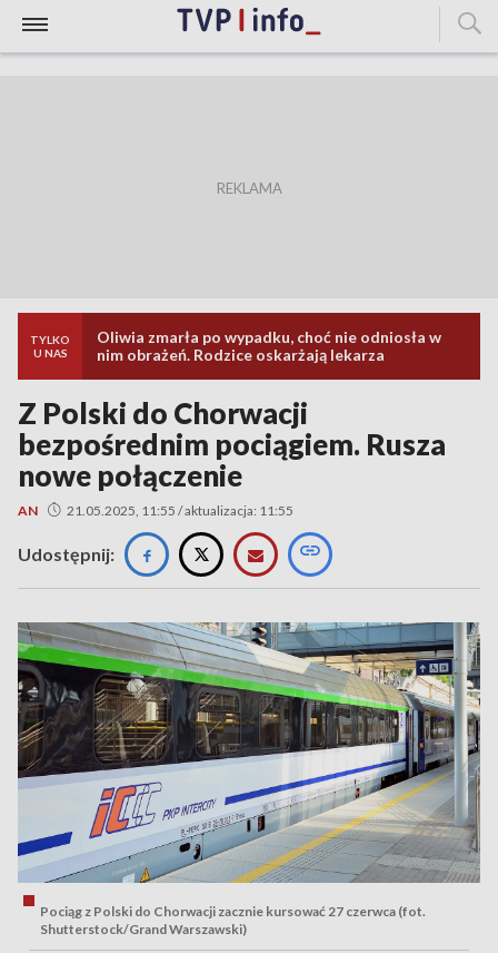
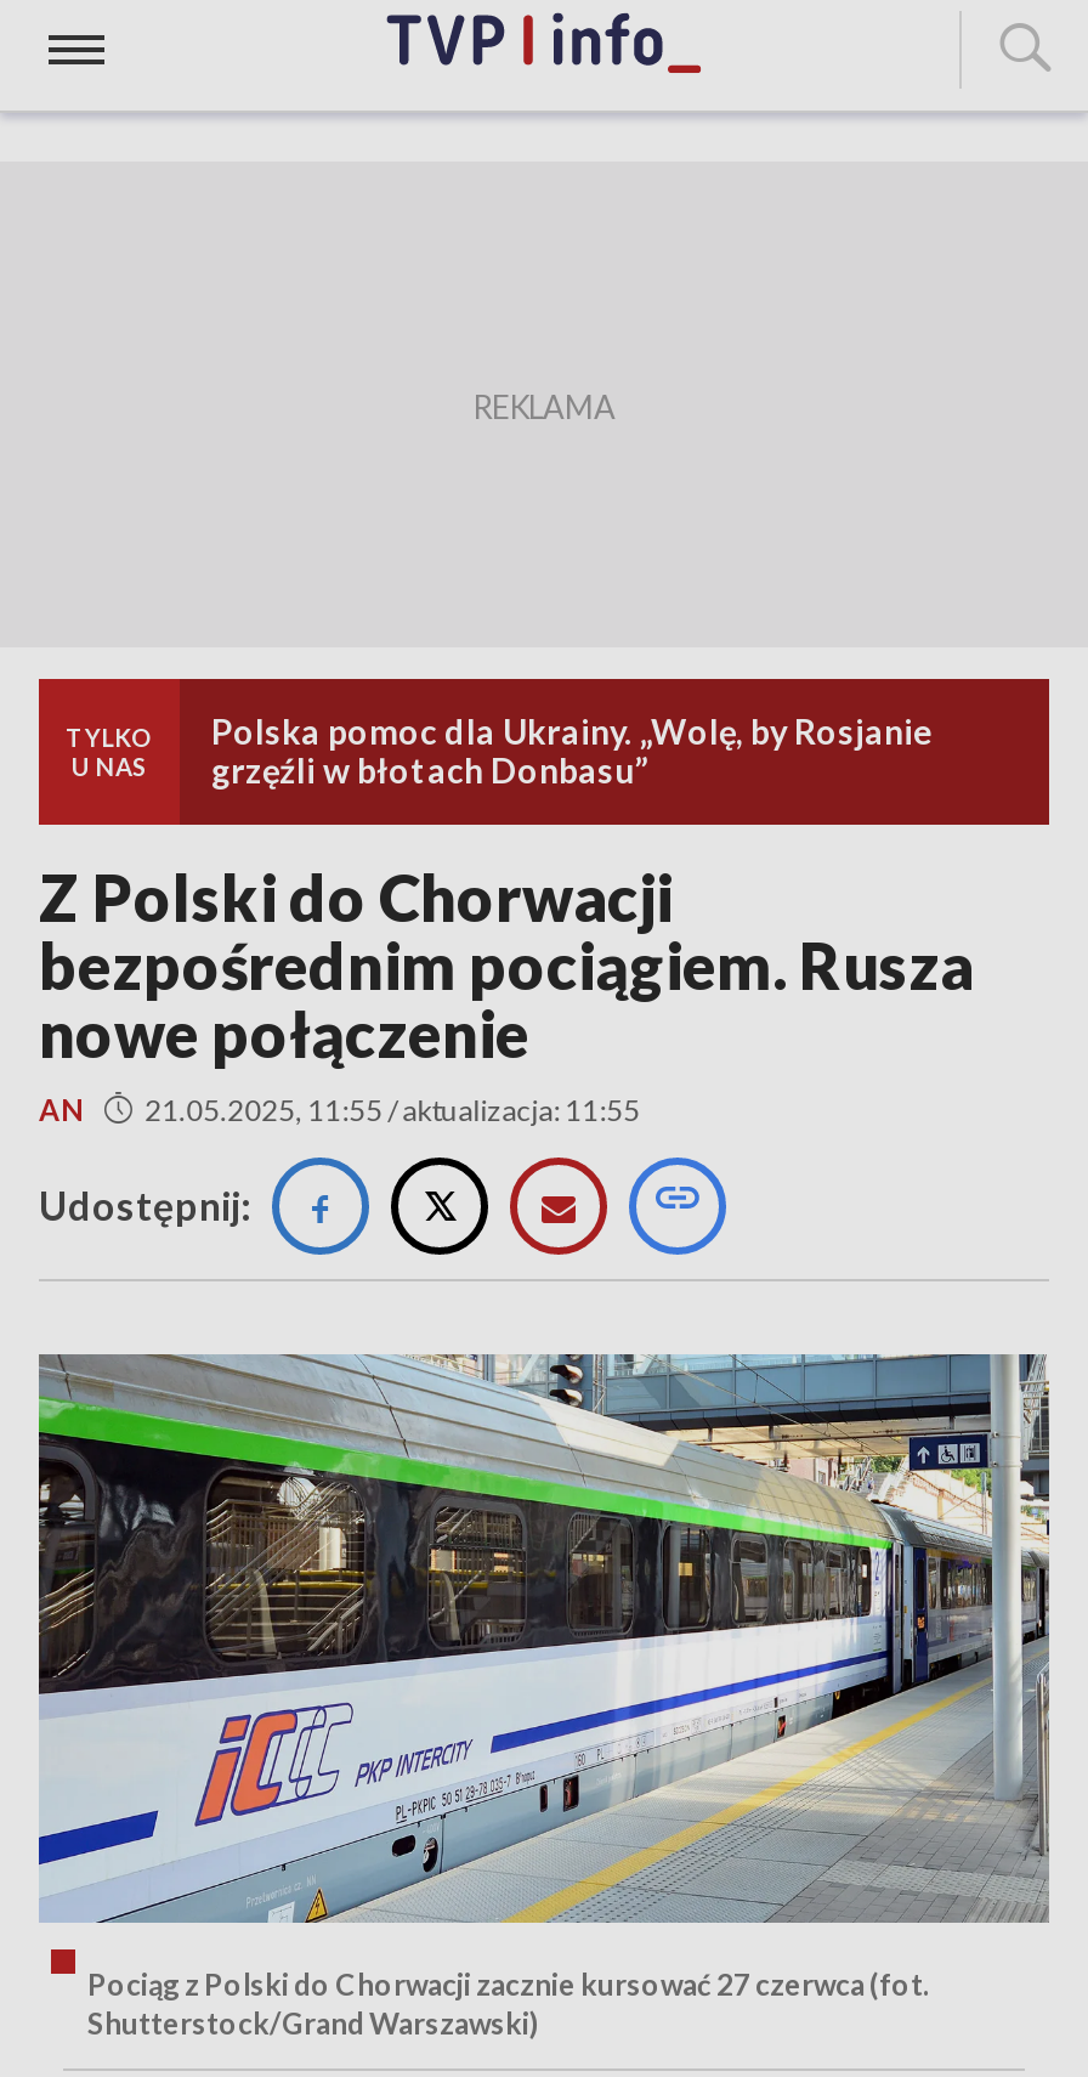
[97,327,441,364] Oliwia zmarła po wypadku, choć nie odniosła w | nim obrażeń. Rodzice oskarżają lekarza -> [211,711,933,791] Polska pomoc dla Ukrainy. „Wolę, by Rosjanie | grzęźli w błotach Donbasu”

